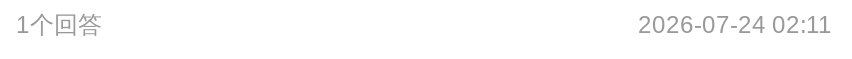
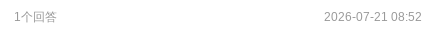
[638,11,832,39] 2026-07-24 02:11 -> [324,10,422,24] 2026-07-21 08:52

